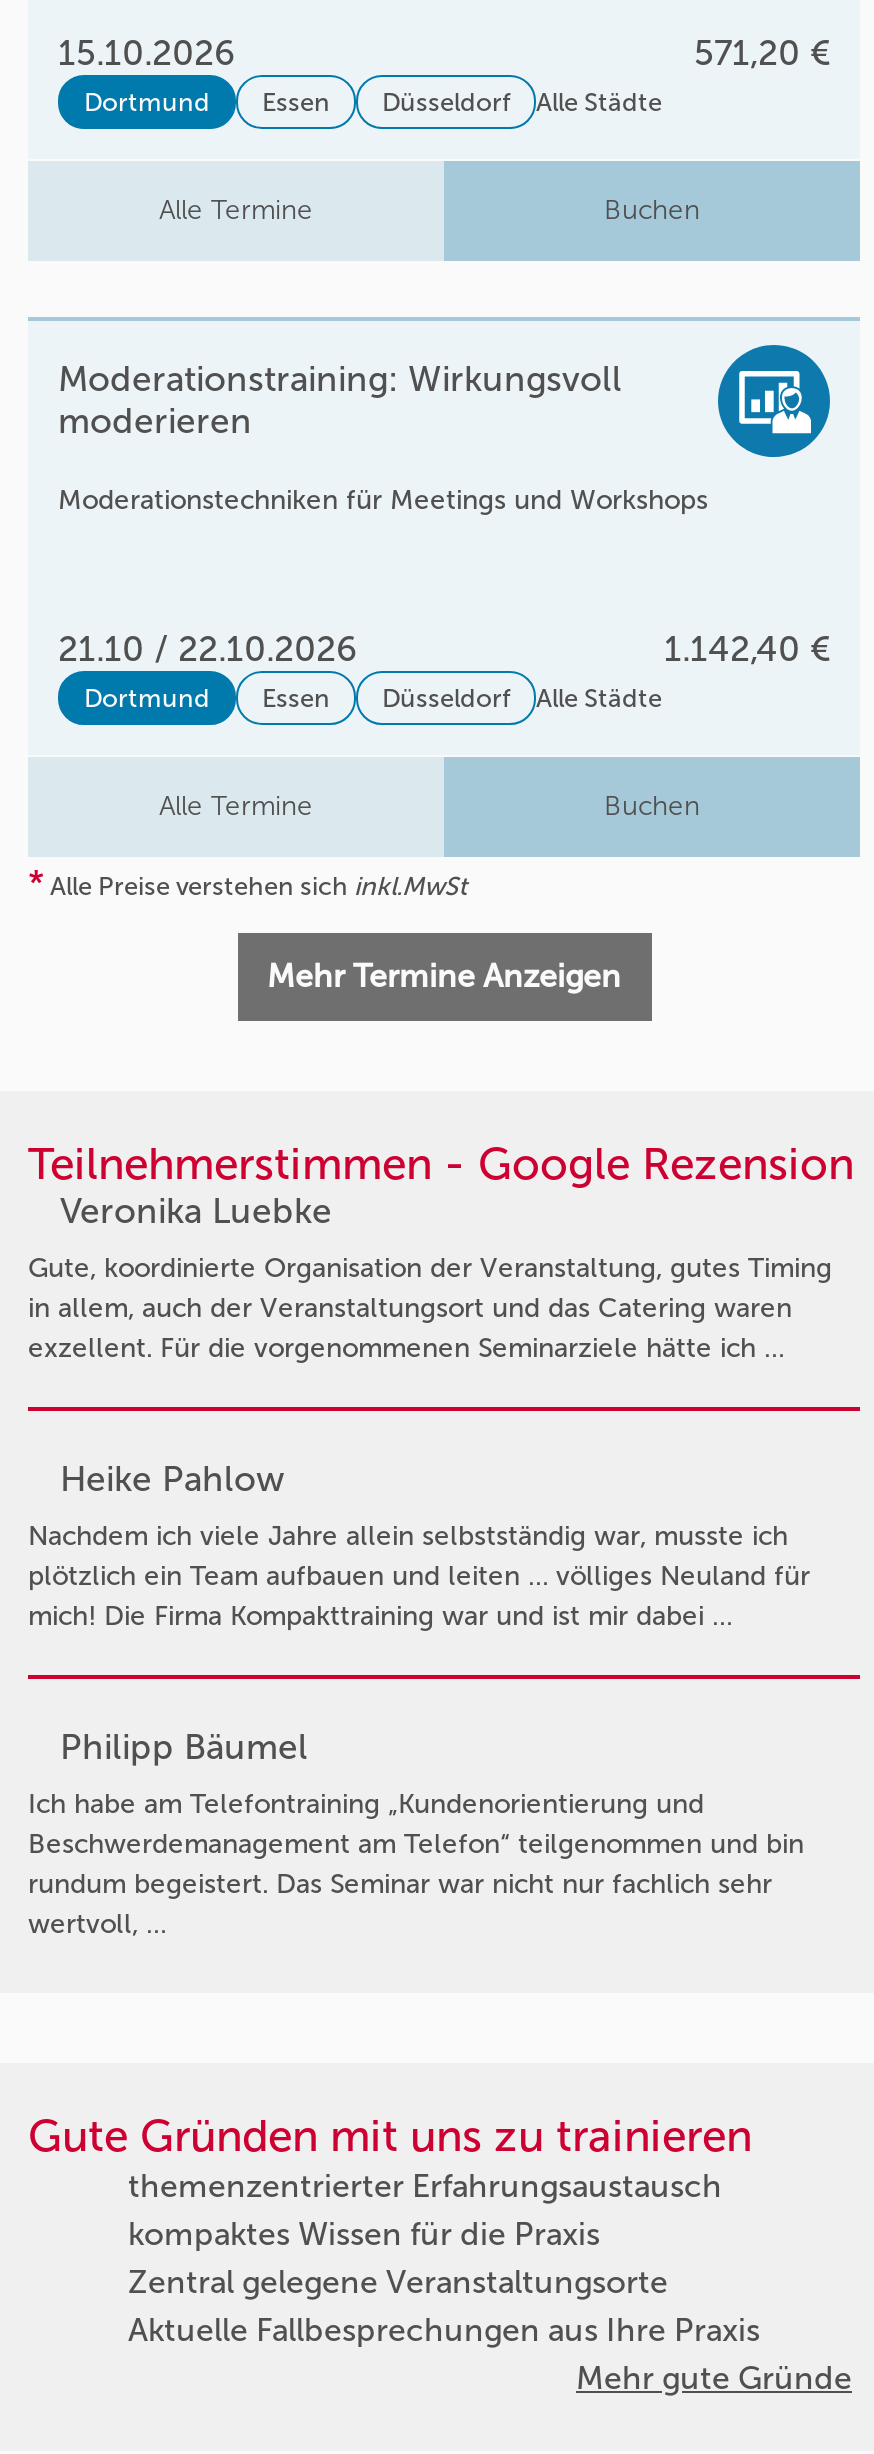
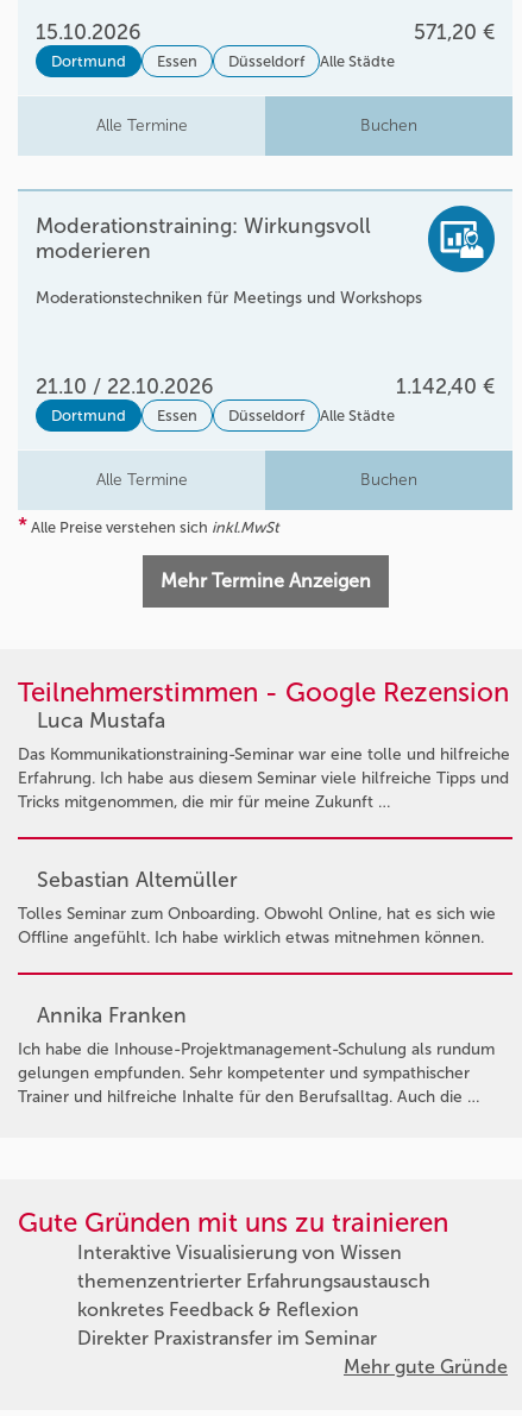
[28,1189,832,1365] Veronika Luebke | Gute, koordinierte Organisation der Veranstaltung, gutes Timing | in allem, auch der Veranstaltungsort und das Catering waren | exzellent. Für die vorgenommenen Seminarziele hätte ich … -> [18,707,510,812] Luca Mustafa | Das Kommunikationstraining-Seminar war eine tolle und hilfreiche | Erfahrung. Ich habe aus diesem Seminar viele hilfreiche Tipps und | Tricks mitgenommen, die mir für meine Zukunft …
[28,1457,810,1633] Heike Pahlow | Nachdem ich viele Jahre allein selbstständig war, musste ich | plötzlich ein Team aufbauen und leiten … völliges Neuland für | mich! Die Firma Kompakttraining war und ist mir dabei … -> [18,867,496,948] Sebastian Altemüller | Tolles Seminar zum Onboarding. Obwohl Online, hat es sich wie | Offline angefühlt. Ich habe wirklich etwas mitnehmen können.
[28,1726,804,1942] Philipp Bäumel | Ich habe am Telefontraining „Kundenorientierung und | Beschwerdemanagement am Telefon“ teilgenommen und bin | rundum begeistert. Das Seminar war nicht nur fachlich sehr | wertvoll, … -> [18,1003,495,1107] Annika Franken | Ich habe die Inhouse-Projektmanagement-Schulung als rundum | gelungen empfunden. Sehr kompetenter und sympathischer | Trainer und hilfreiche Inhalte für den Berufsalltag. Auch die …
none -> [77,1242,402,1264] Interaktive Visualisierung von Wissen
[128,2216,760,2350] kompaktes Wissen für die Praxis | Zentral gelegene Veranstaltungsorte | Aktuelle Fallbesprechungen aus Ihre Praxis -> [77,1299,377,1350] konkretes Feedback & Reflexion | Direkter Praxistransfer im Seminar

